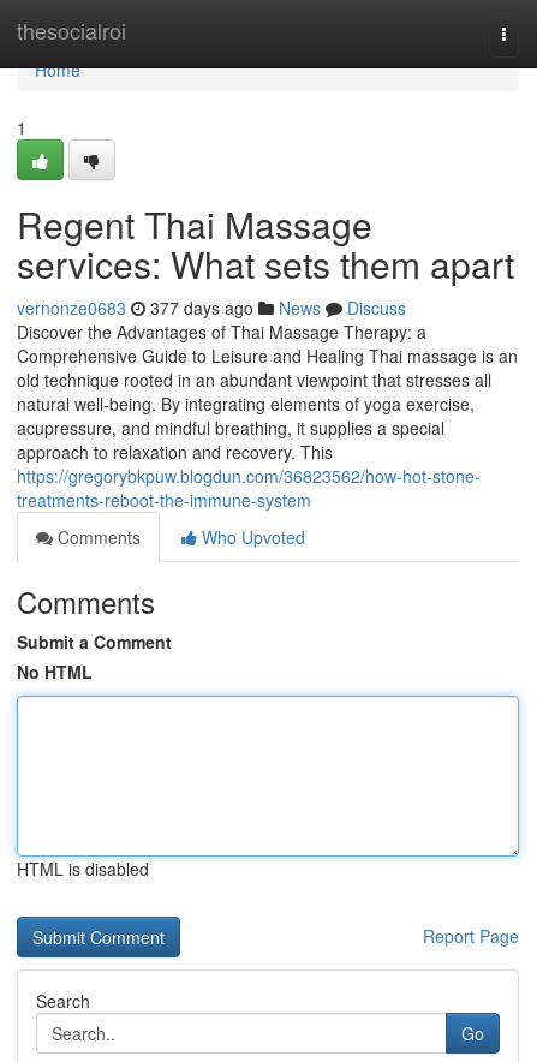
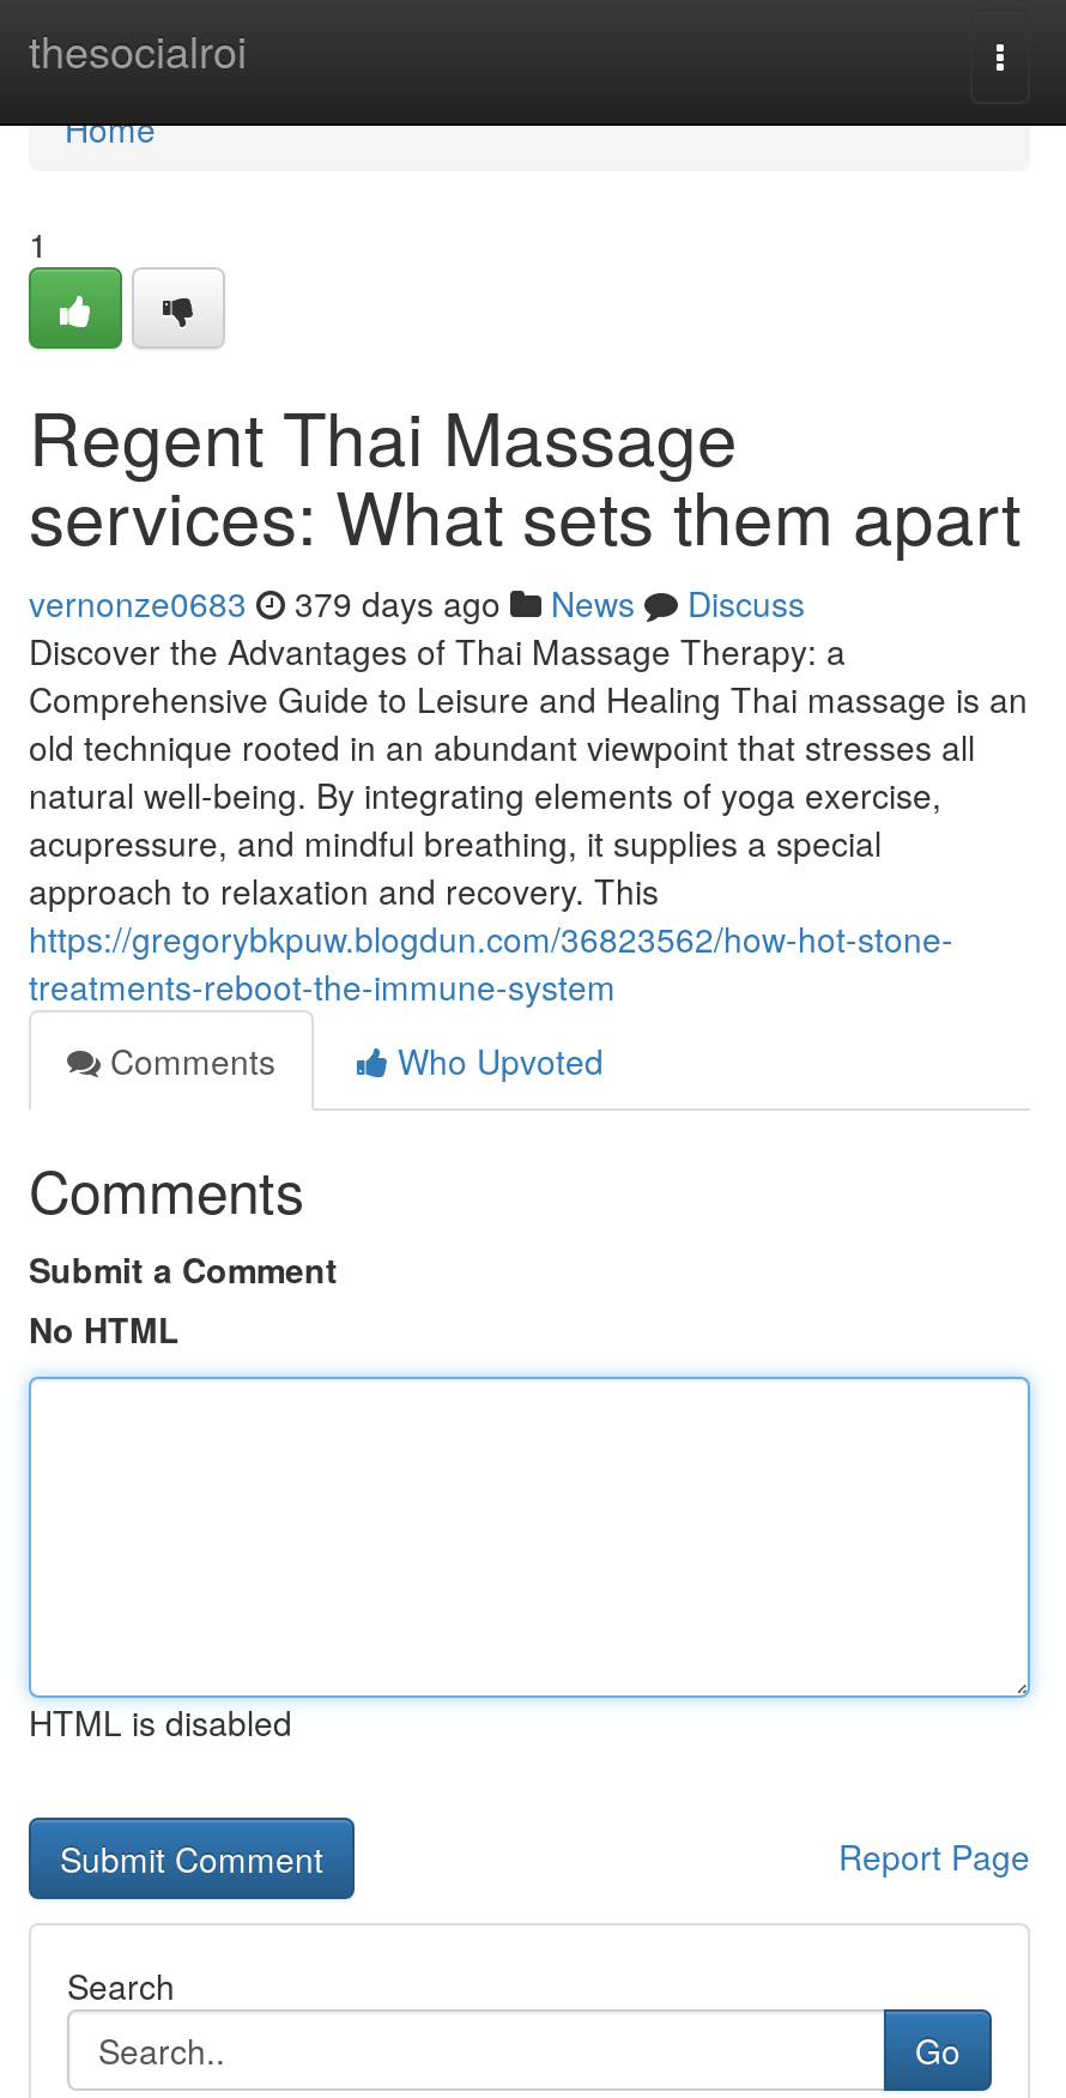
[17,296,406,320] vernonze0683 377 days ago News Discuss -> [29,579,805,627] vernonze0683 379 days ago News Discuss

